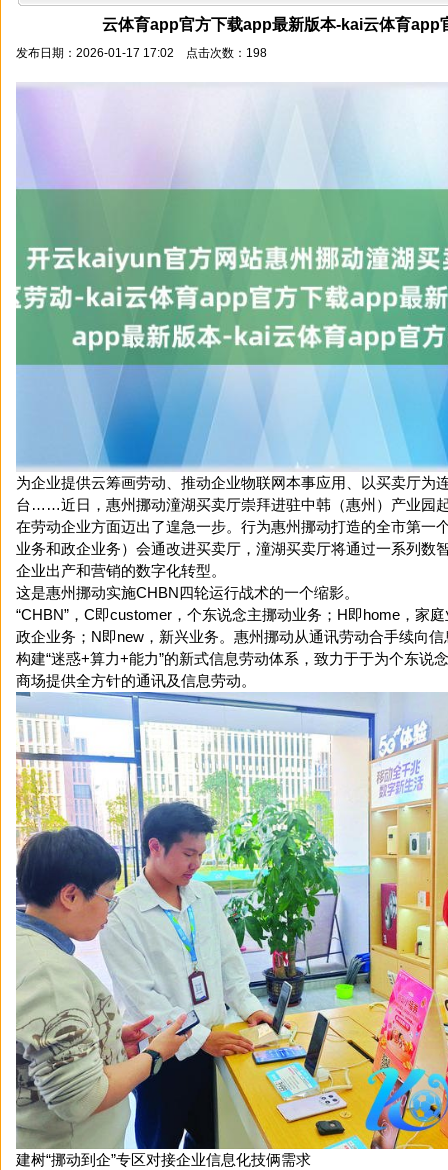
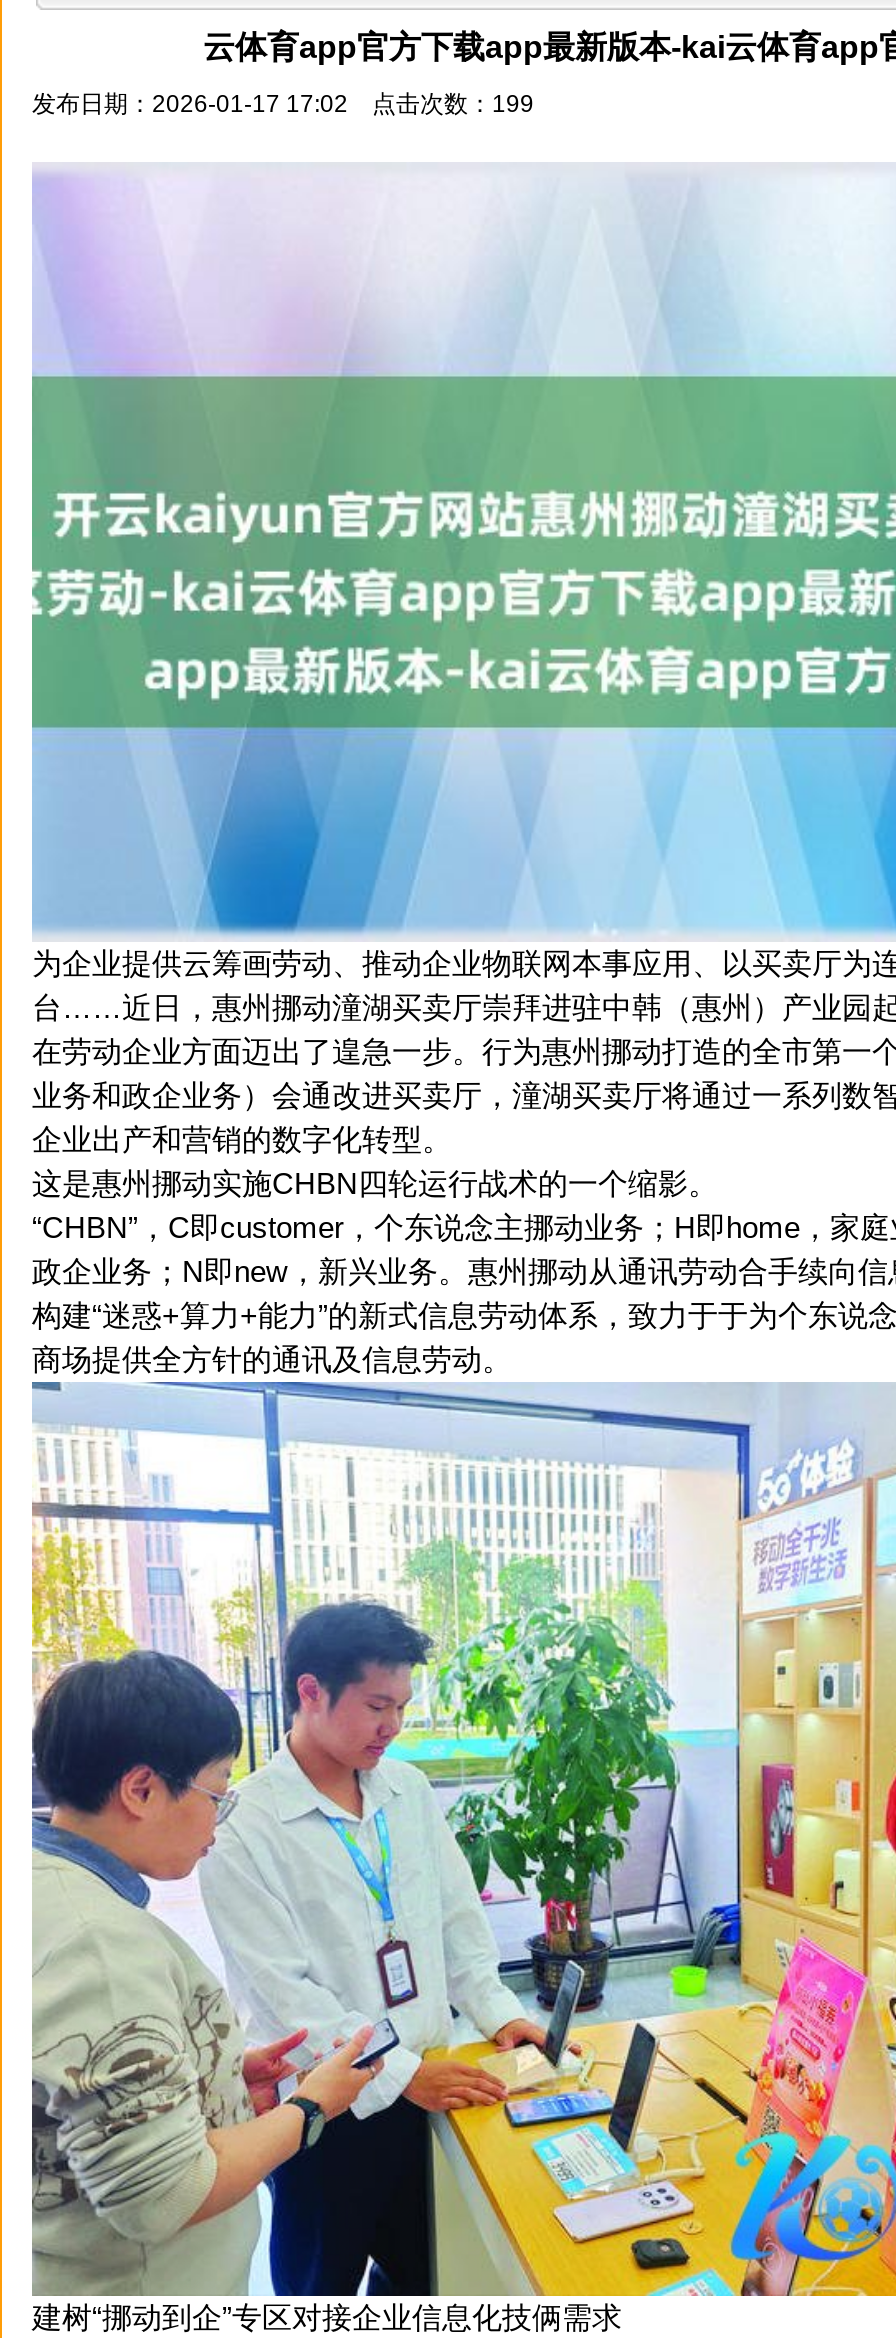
[16,46,267,60] 发布日期：2026-01-17 17:02 点击次数：198 -> [32,90,534,118] 发布日期：2026-01-17 17:02 点击次数：199

